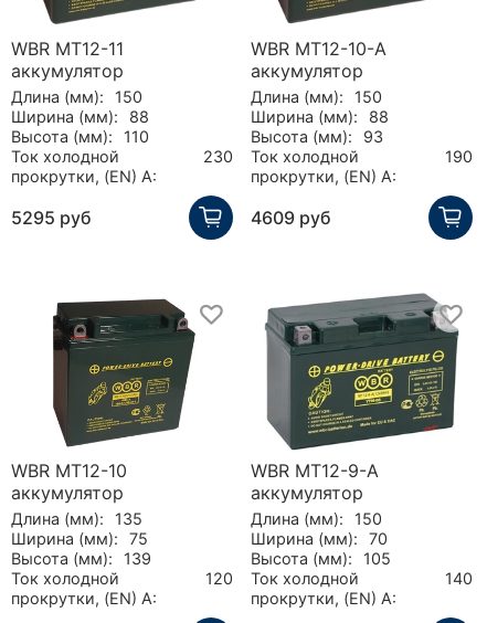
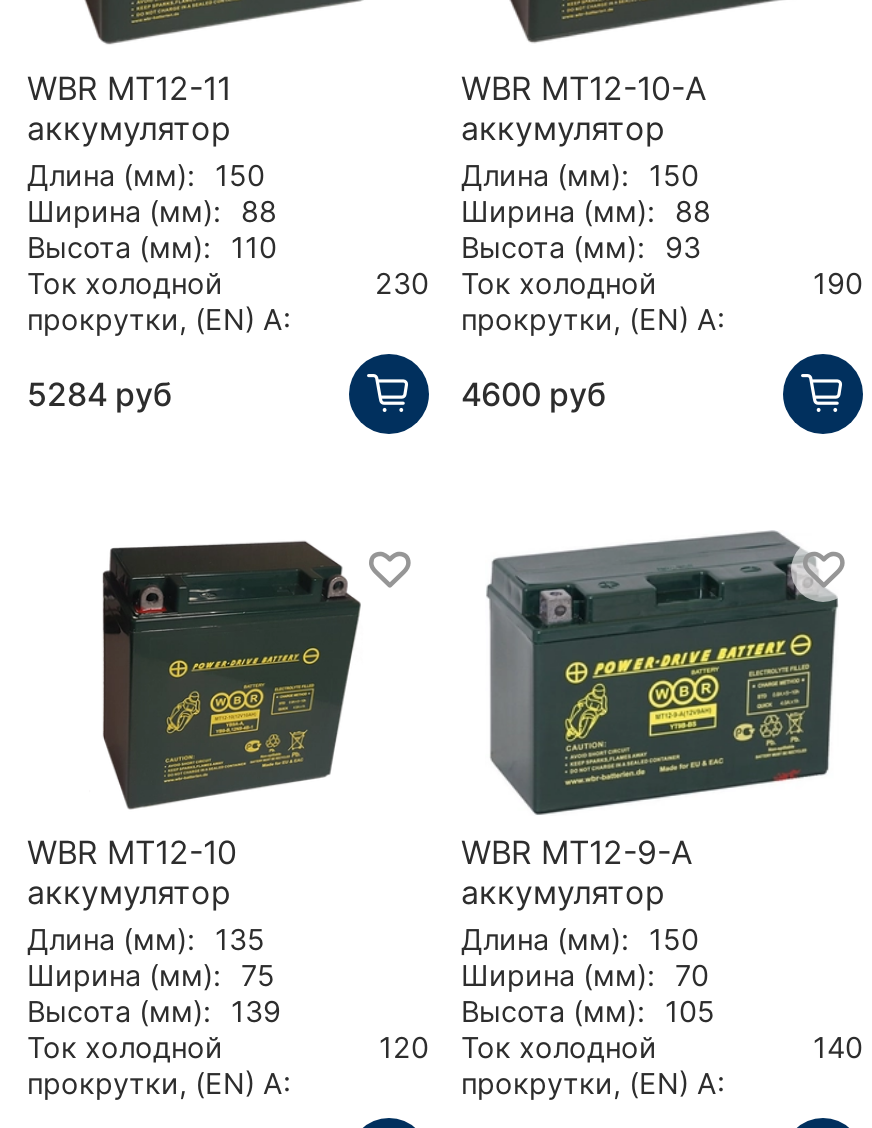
[11,206,92,228] 5295 руб -> [27,374,173,414] 5284 руб
[251,206,331,228] 4609 руб -> [461,374,607,414] 4600 руб

